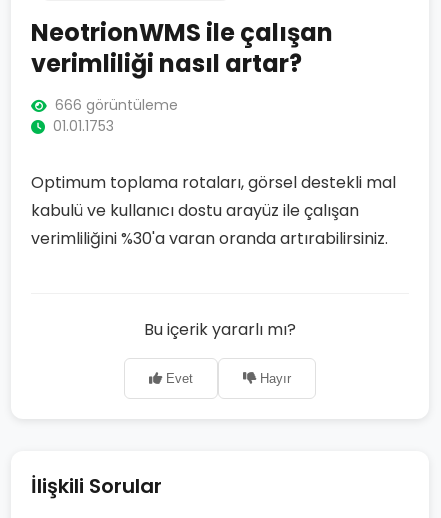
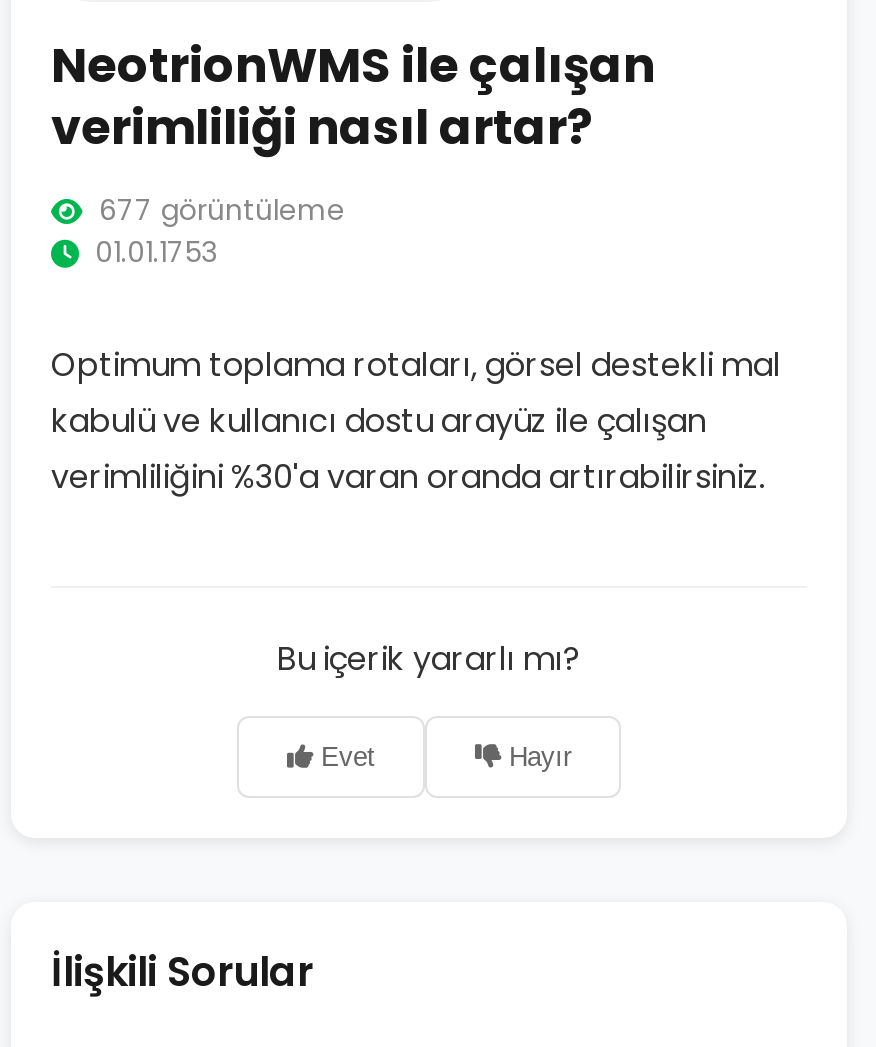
[55,95,178,115] 666 görüntüleme -> [99,190,345,230] 677 görüntüleme

